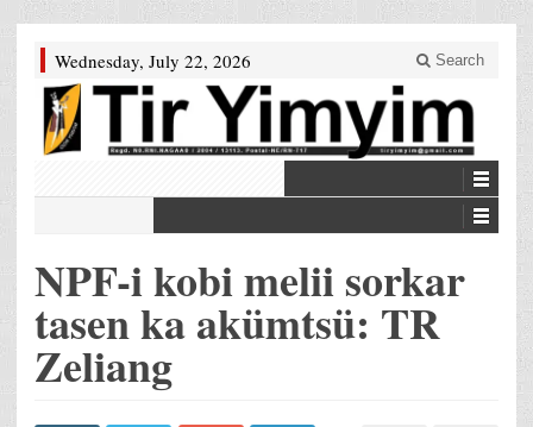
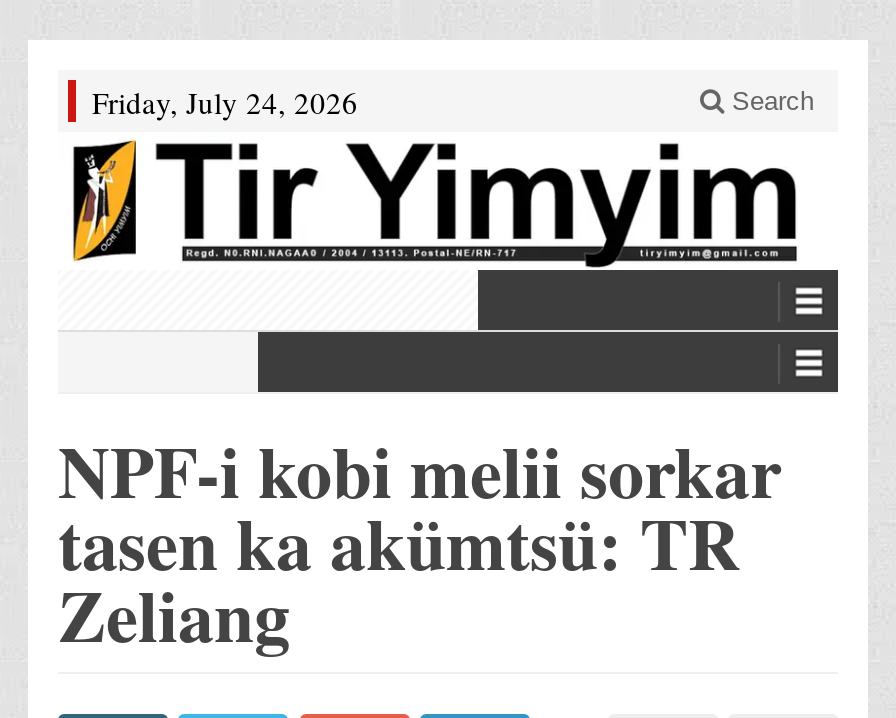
[55,49,251,73] Wednesday, July 22, 2026 -> [92,82,358,122] Friday, July 24, 2026

